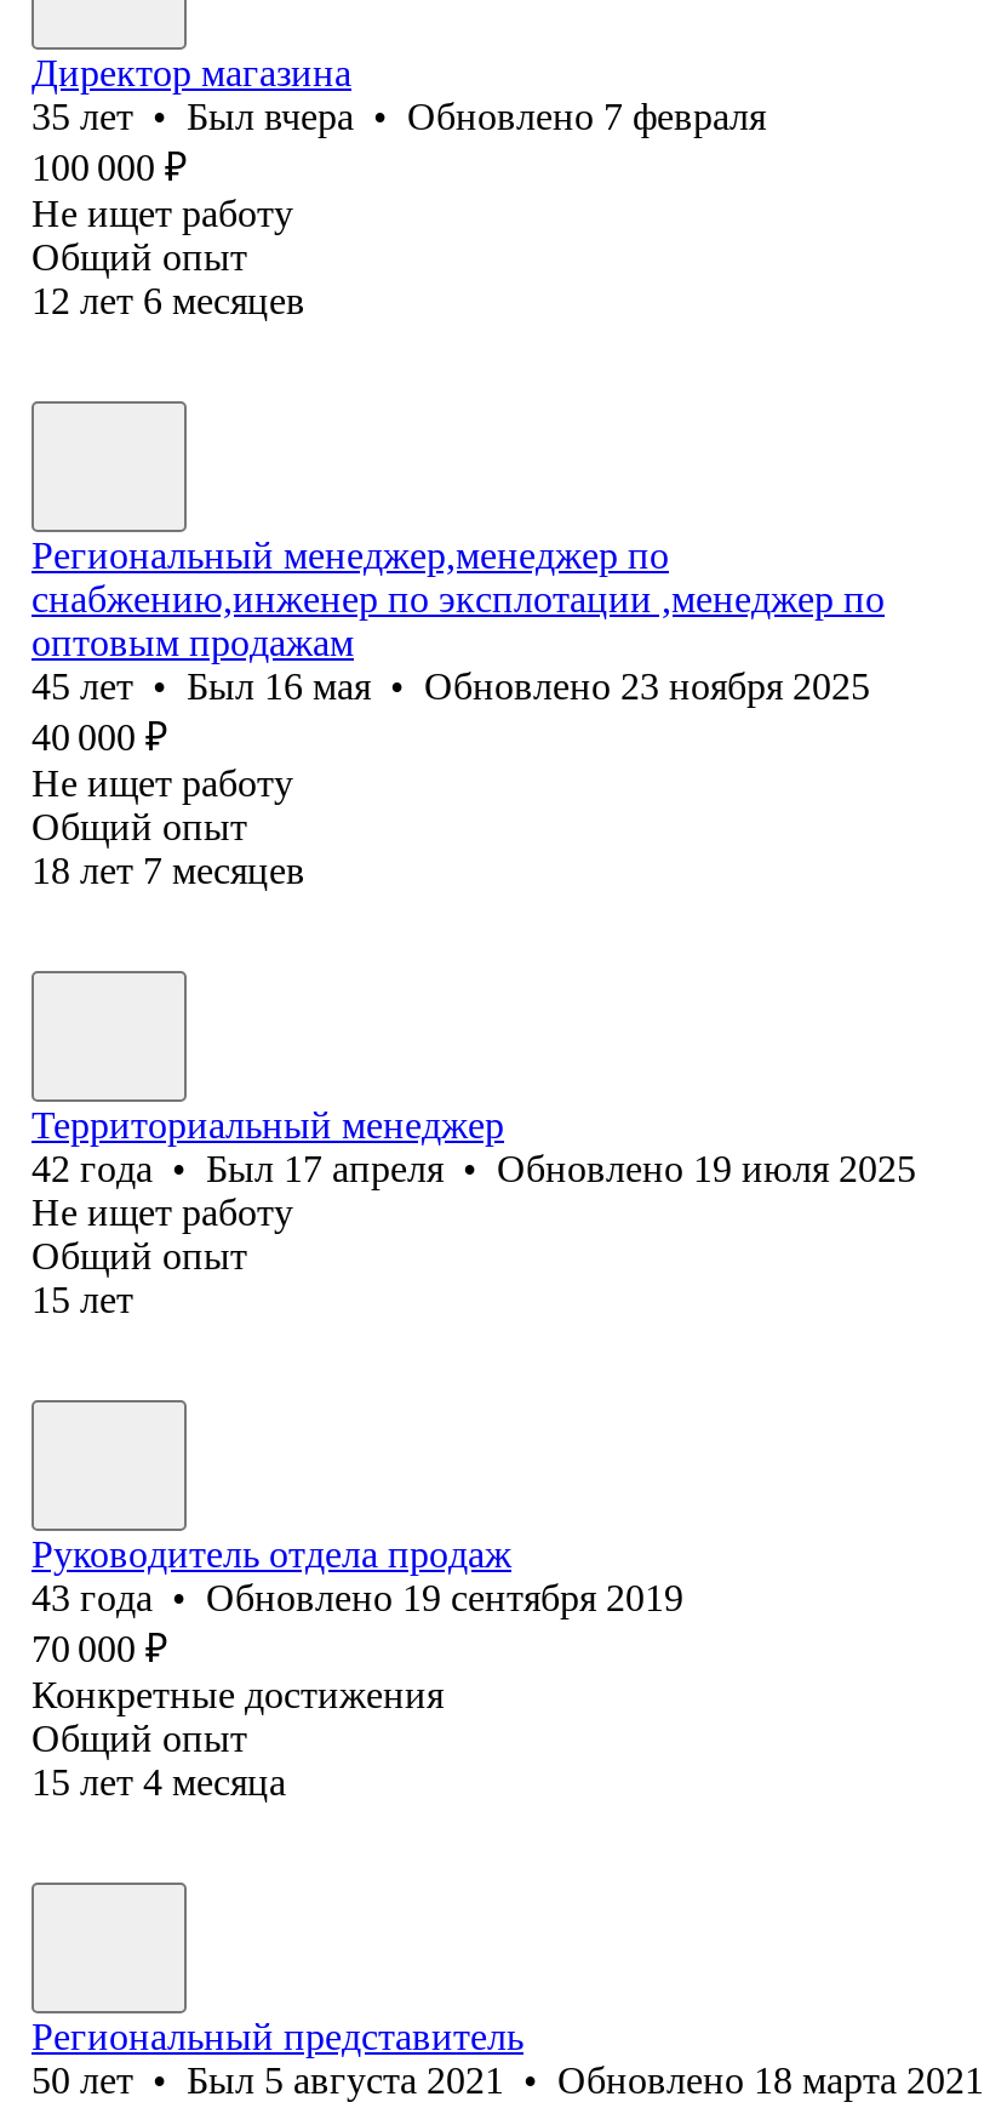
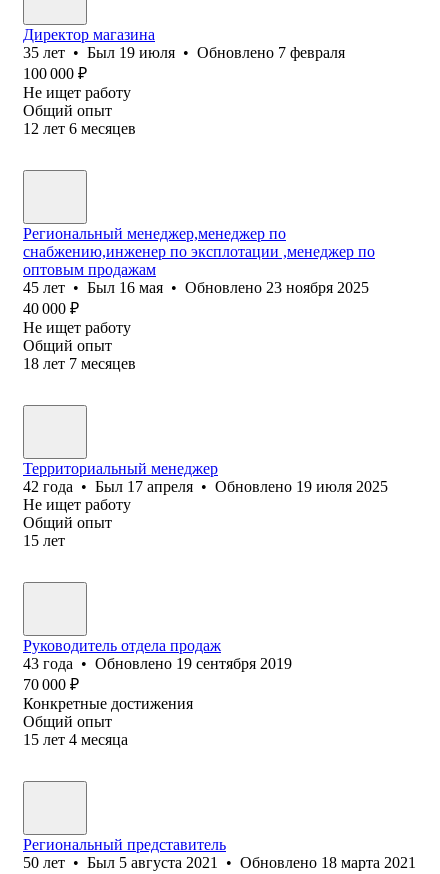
[32,96,766,137] 35 лет • Был вчера • Обновлено 7 февраля -> [23,44,345,61] 35 лет • Был 19 июля • Обновлено 7 февраля

